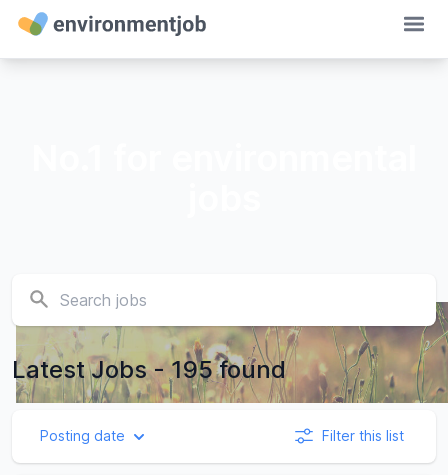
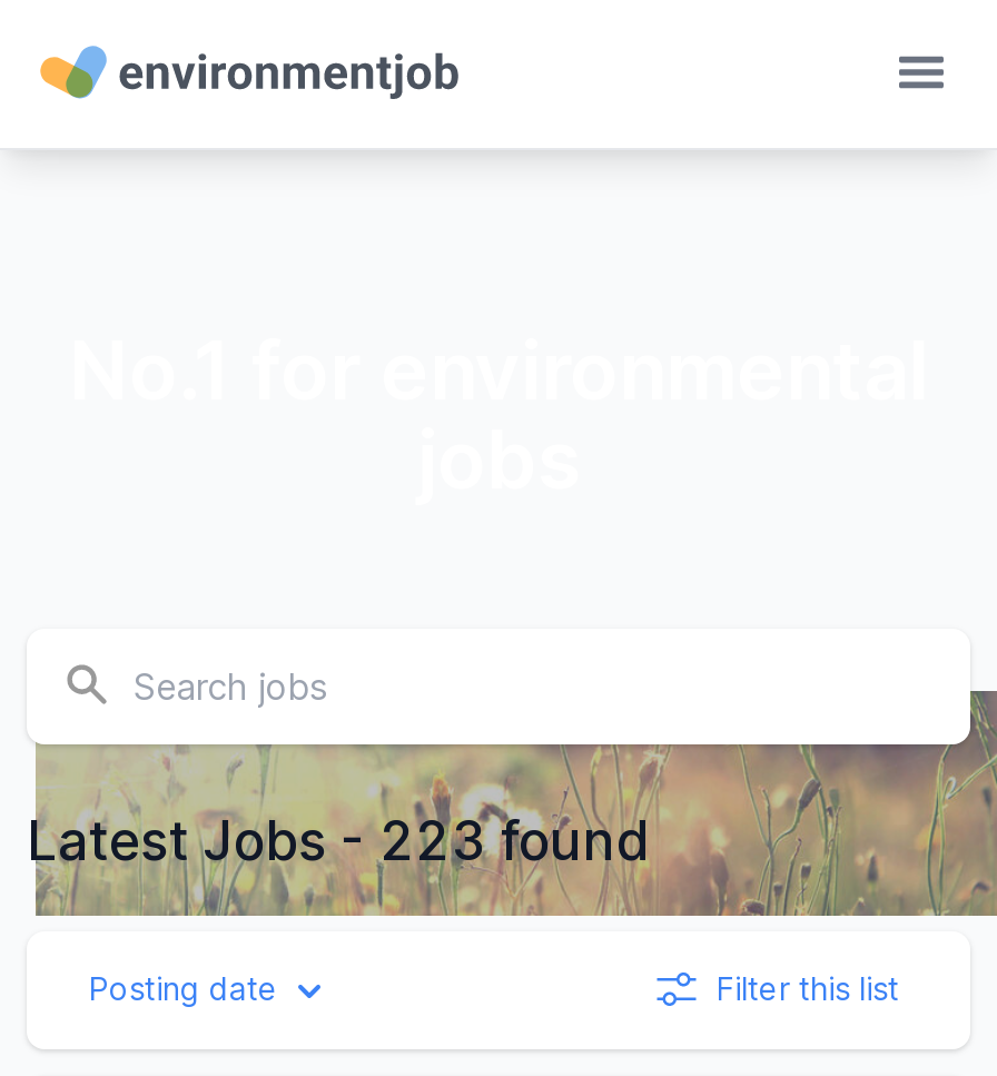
[12,355,286,384] Latest Jobs - 195 found -> [27,809,650,873] Latest Jobs - 223 found

